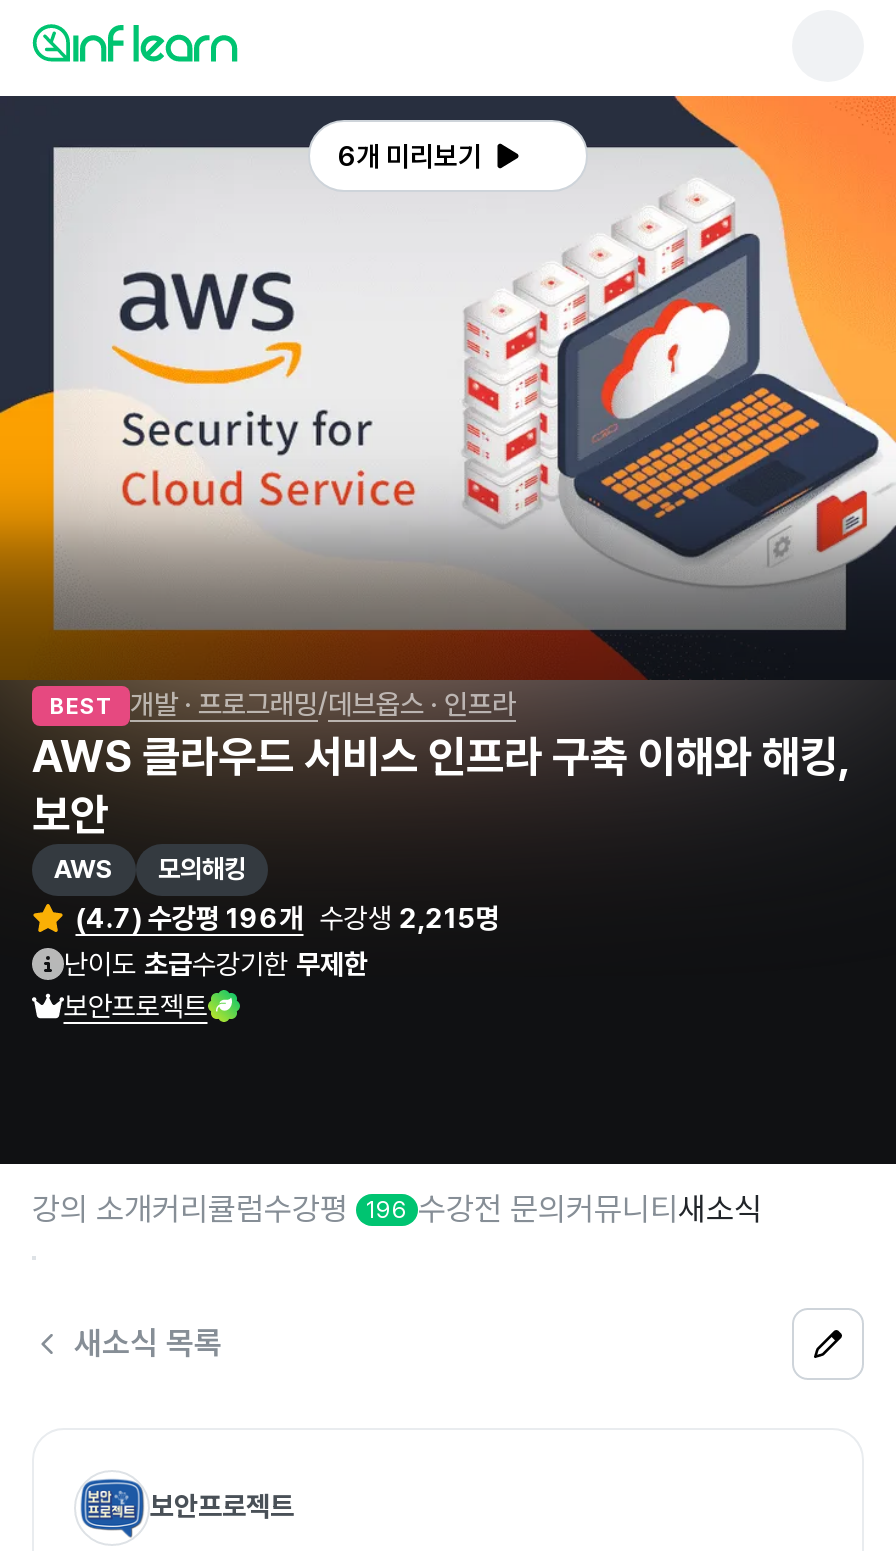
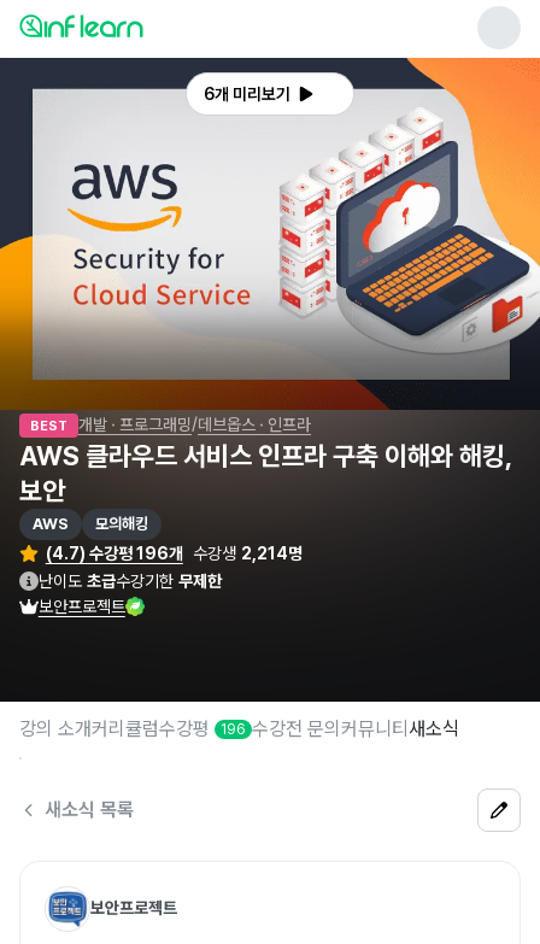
[76,902,500,934] (4.7) 수강평 196개 수강생 2,215명 -> [46,544,302,563] (4.7) 수강평 196개 수강생 2,214명

